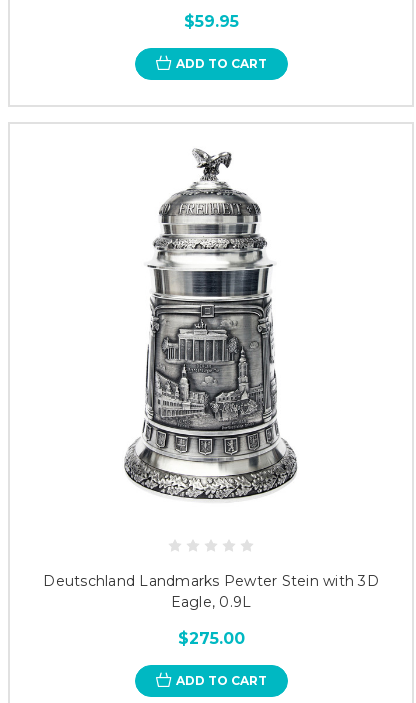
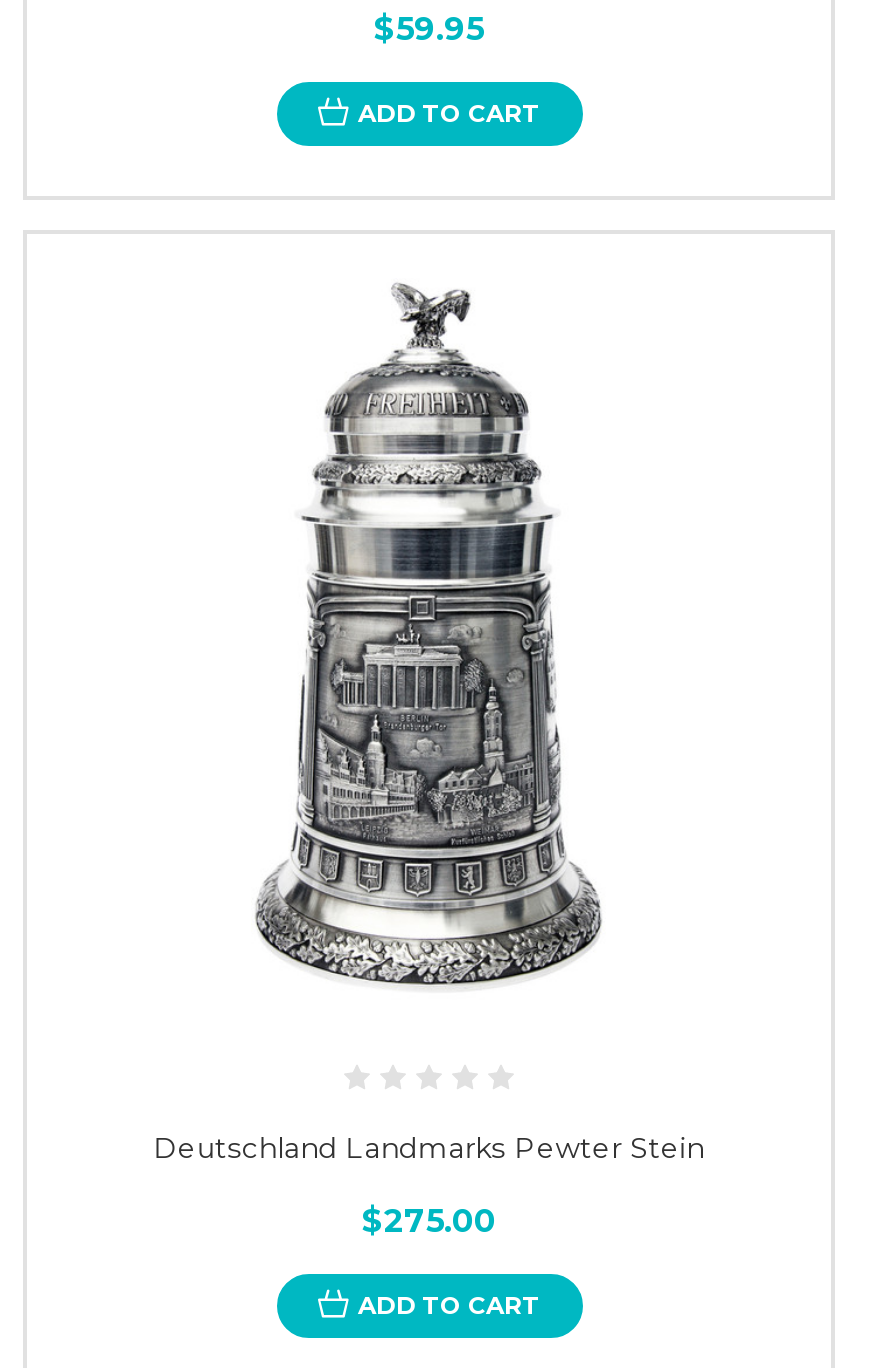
[43,572,379,611] Deutschland Landmarks Pewter Stein with 3D | Eagle, 0.9L -> [153,1130,705,1166] Deutschland Landmarks Pewter Stein

